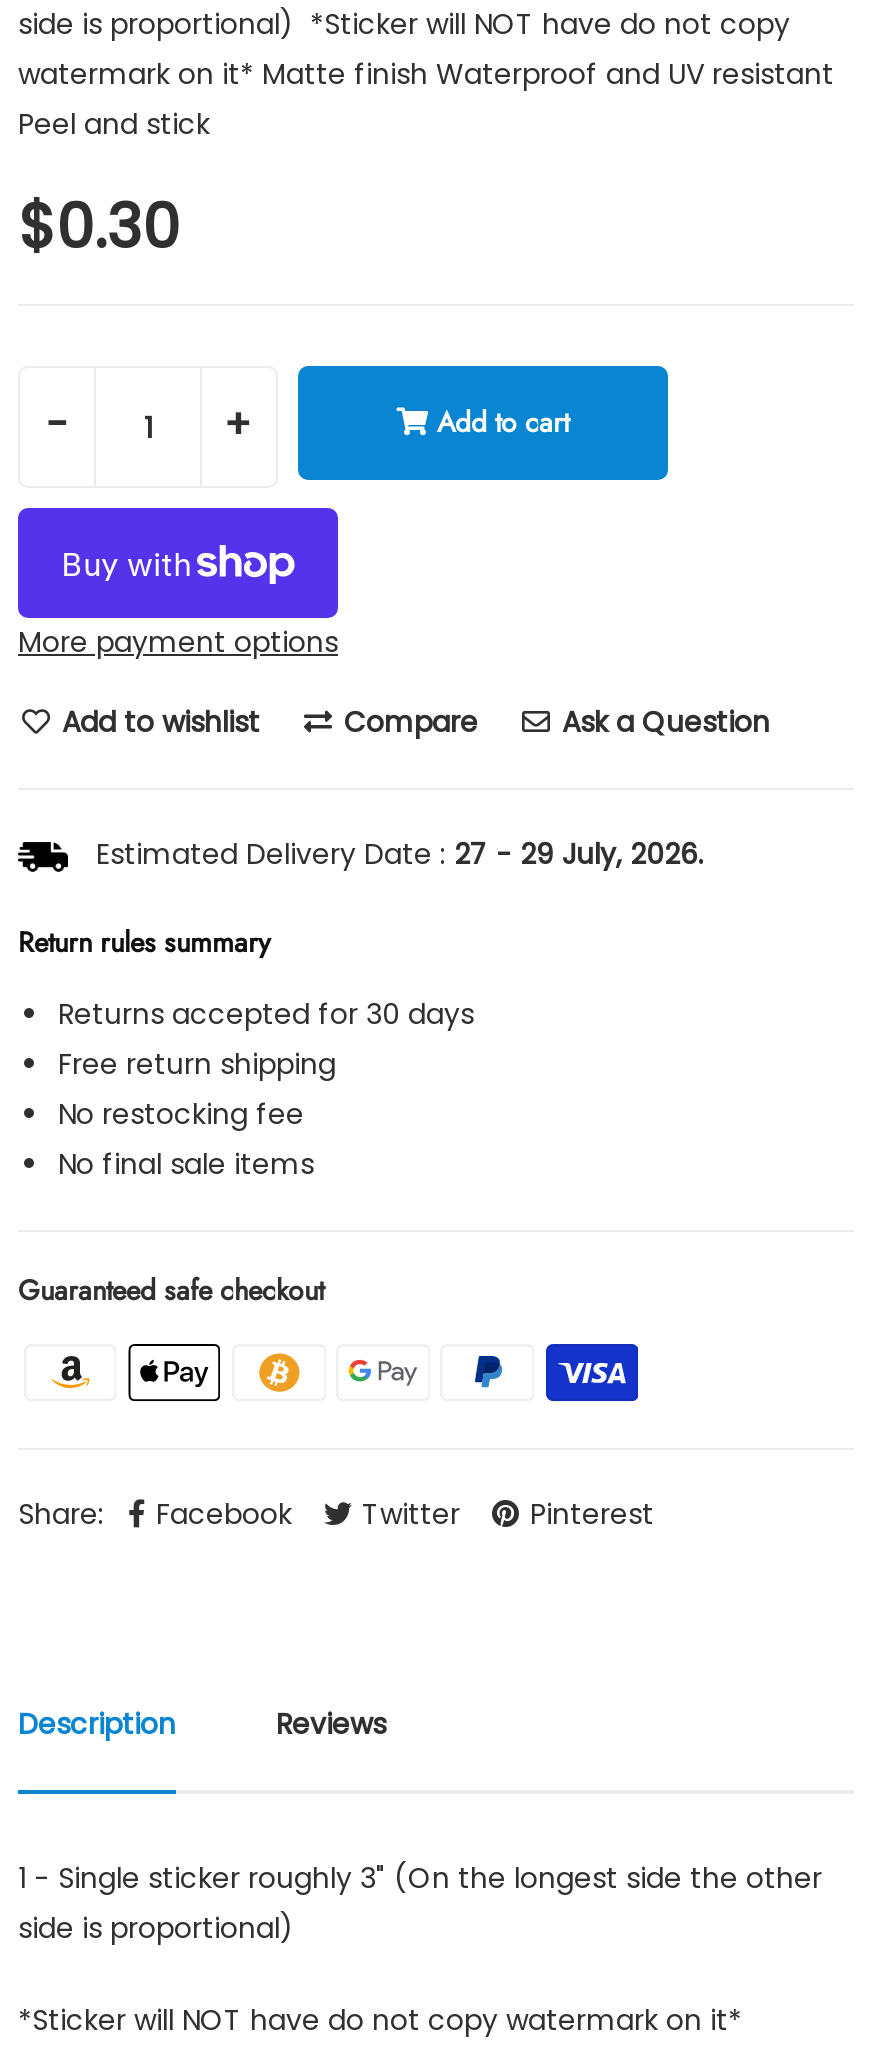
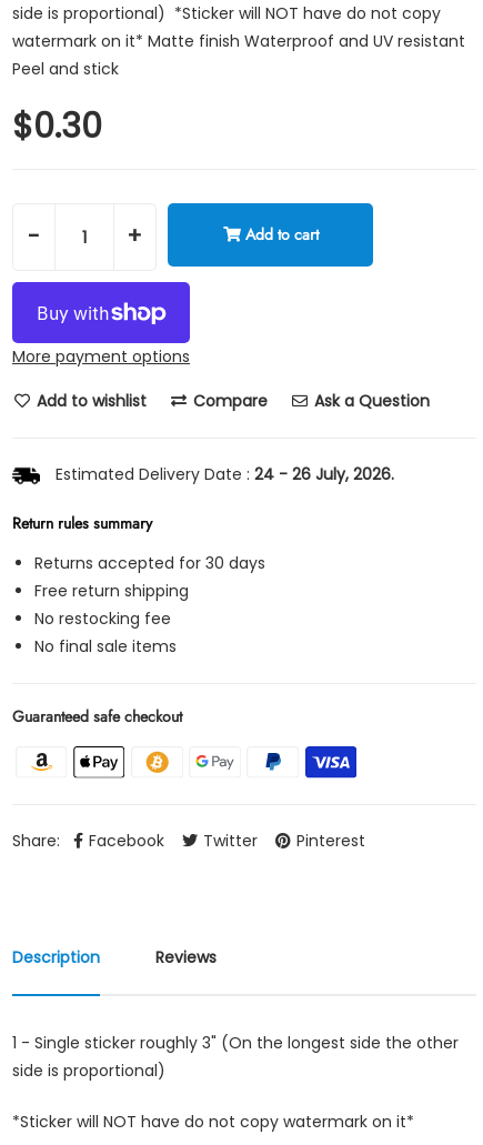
[88,835,704,875] Estimated Delivery Date : 27 - 29 July, 2026. -> [51,463,394,486] Estimated Delivery Date : 24 - 26 July, 2026.

